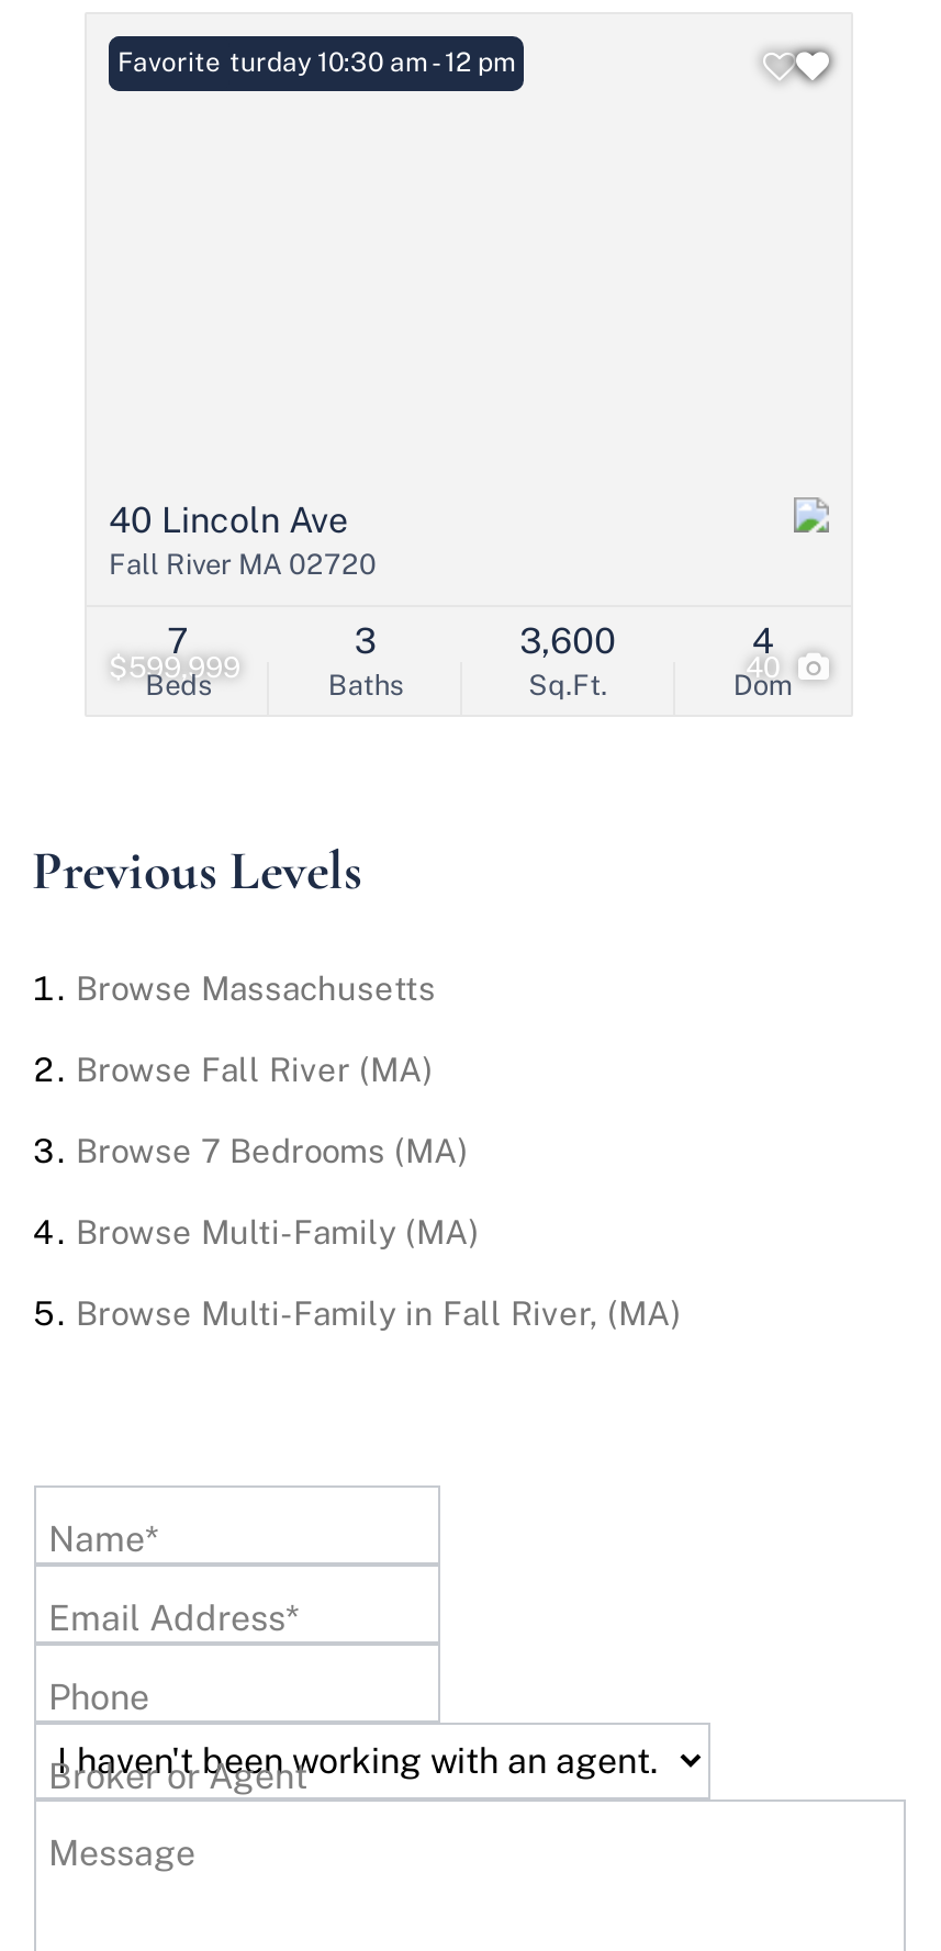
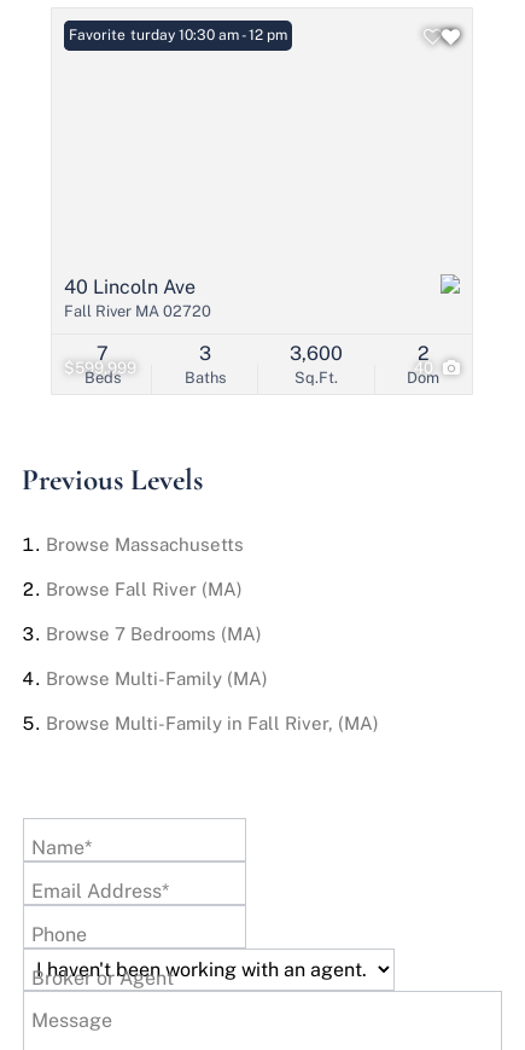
[752,620,774,662] 4 -> [417,342,430,365] 2

